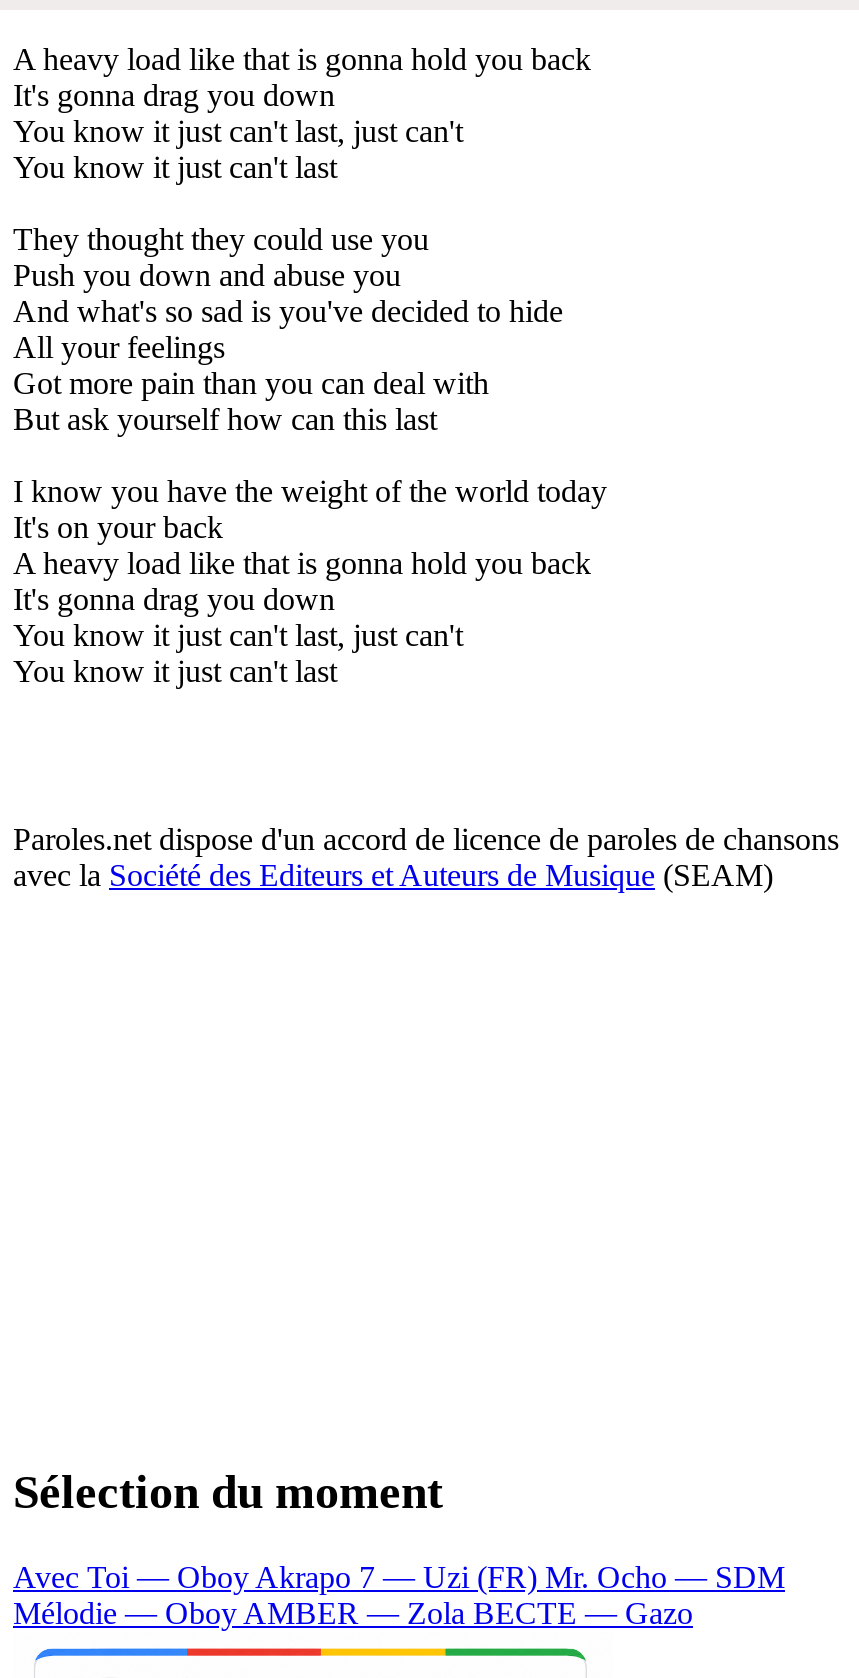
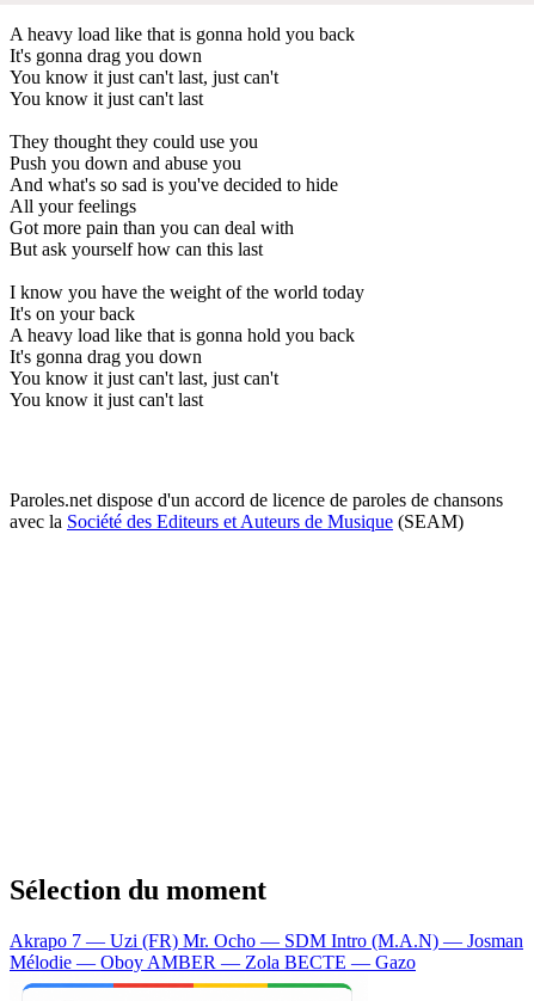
[13,1559,785,1593] Avec Toi — Oboy Akrapo 7 — Uzi (FR) Mr. Ocho — SDM -> [10,930,523,950] Akrapo 7 — Uzi (FR) Mr. Ocho — SDM Intro (M.A.N) — Josman

